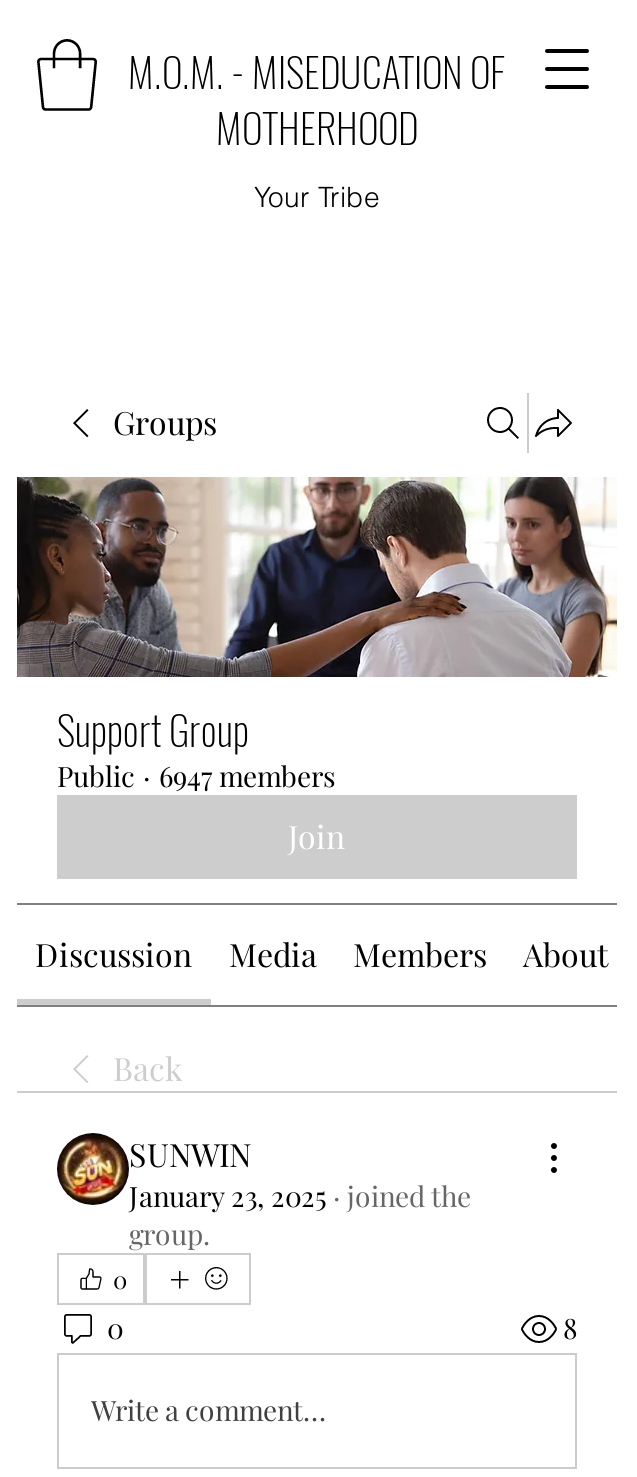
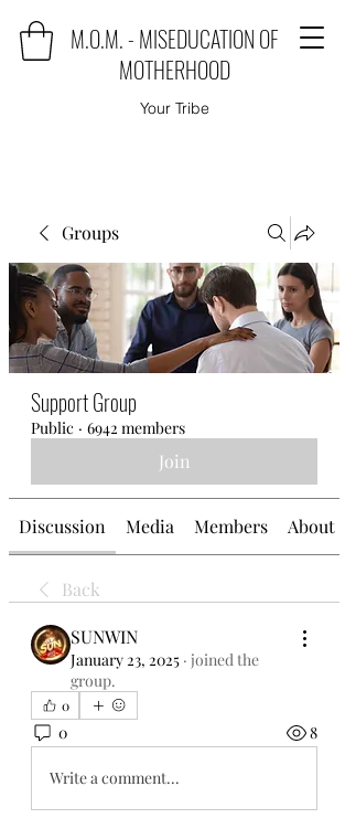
[57,756,335,794] Public · 6947 members -> [31,417,185,438] Public · 6942 members

